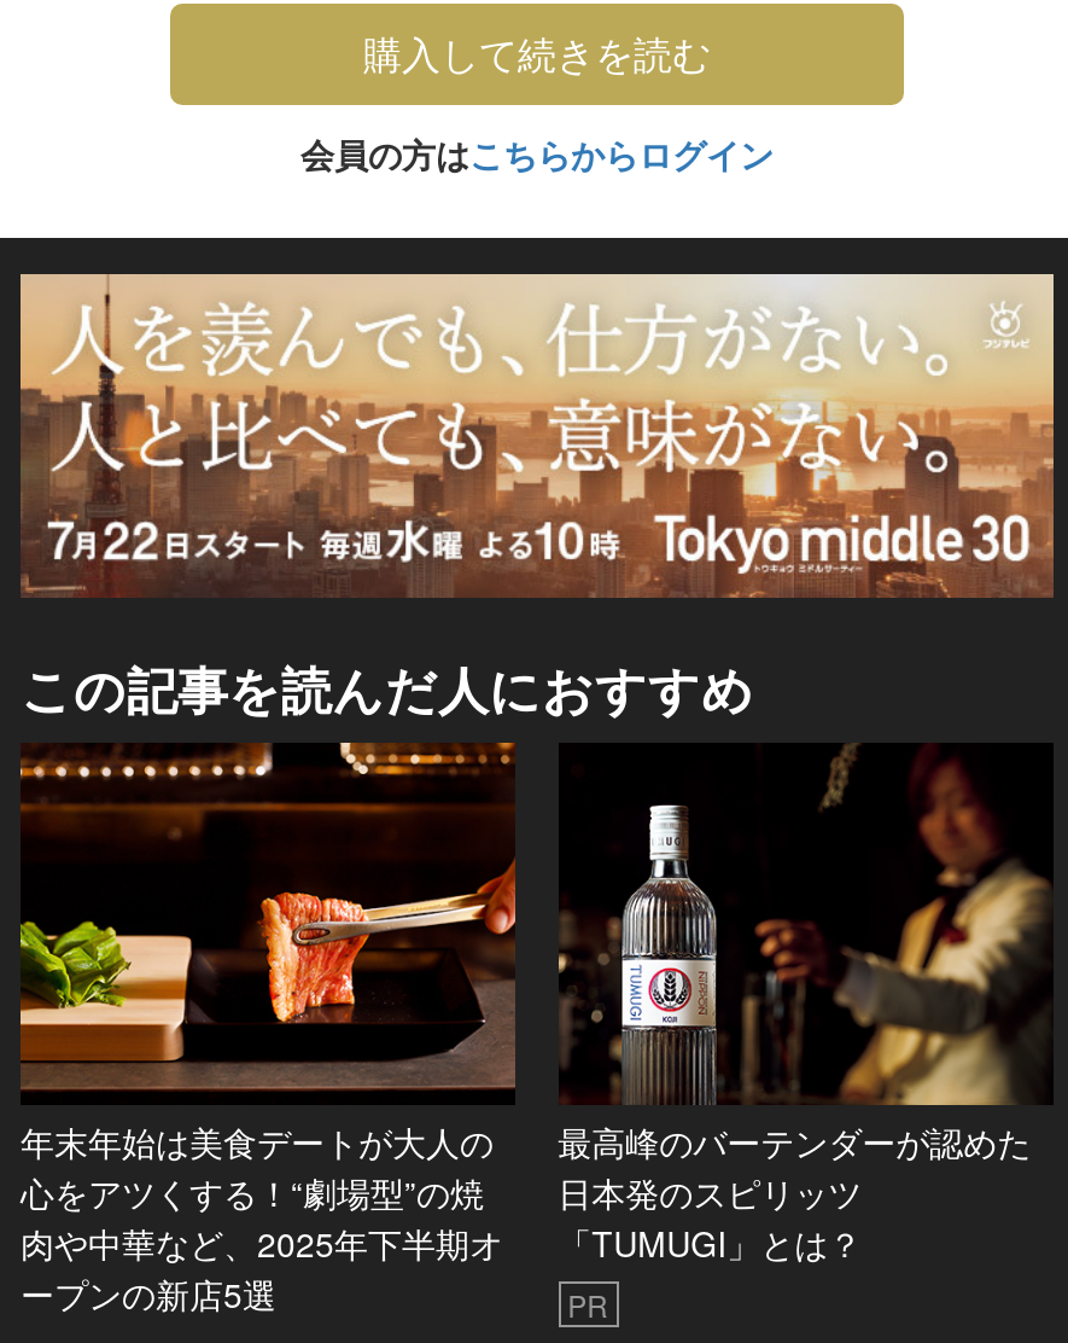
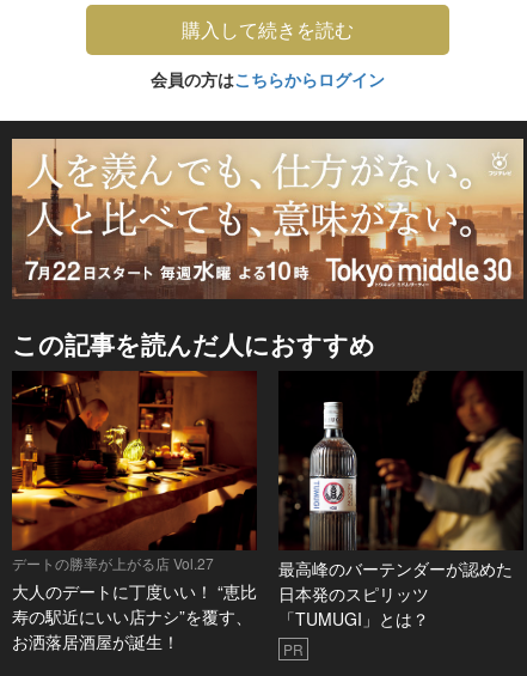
[18,740,518,1318] [image] | 年末年始は美食デートが大人の | 心をアツくする！“劇場型”の焼 | 肉や中華など、2025年下半期オ | ープンの新店5選 -> [11,370,257,654] [image] | デートの勝率が上がる店 Vol.27 | 大人のデートに丁度いい！ “恵比 | 寿の駅近にいい店ナシ”を覆す、 | お洒落居酒屋が誕生！

